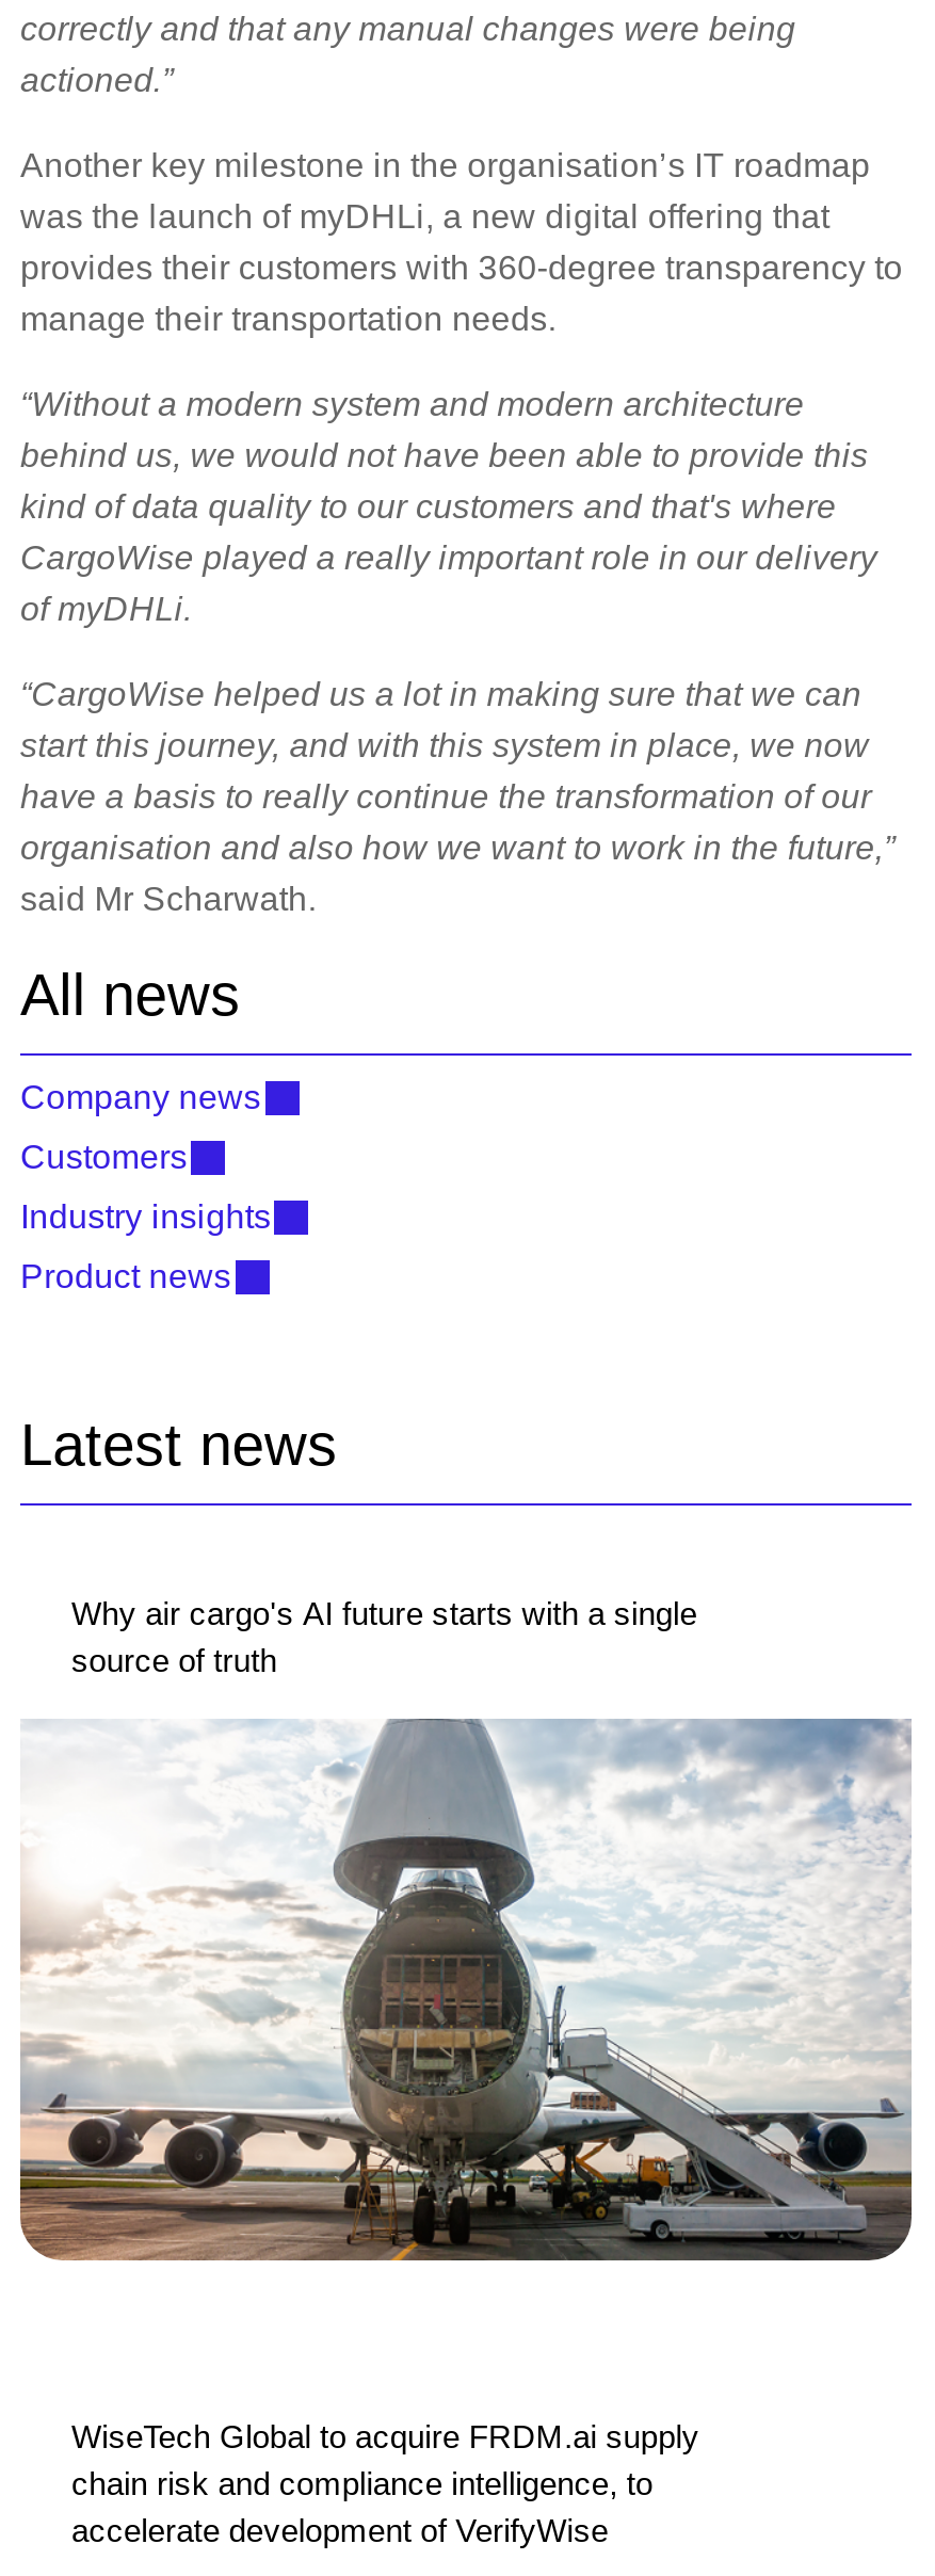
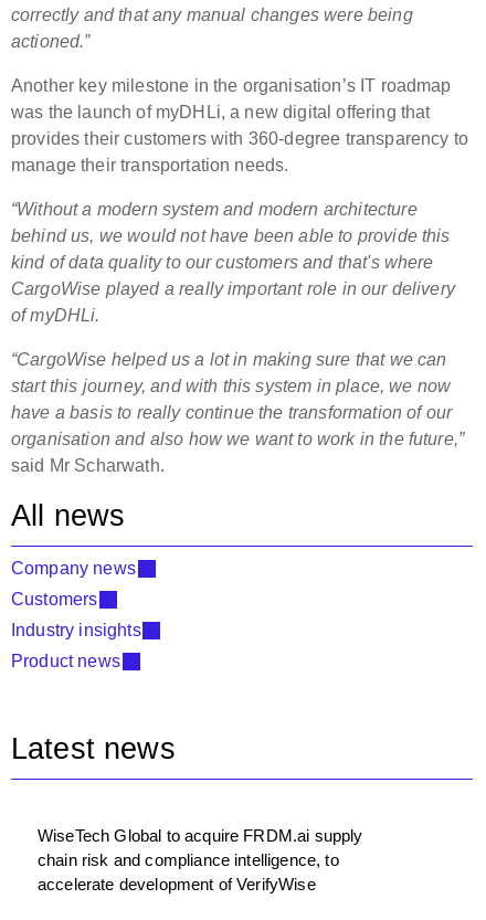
[71,1595,697,1678] Why air cargo's AI future starts with a single | source of truth -> none
[18,1717,914,2263] [image] -> none

